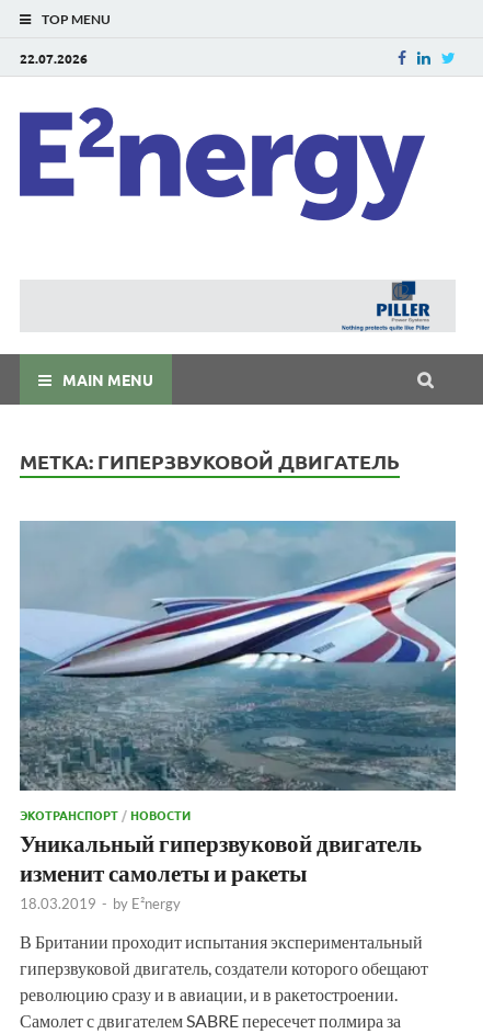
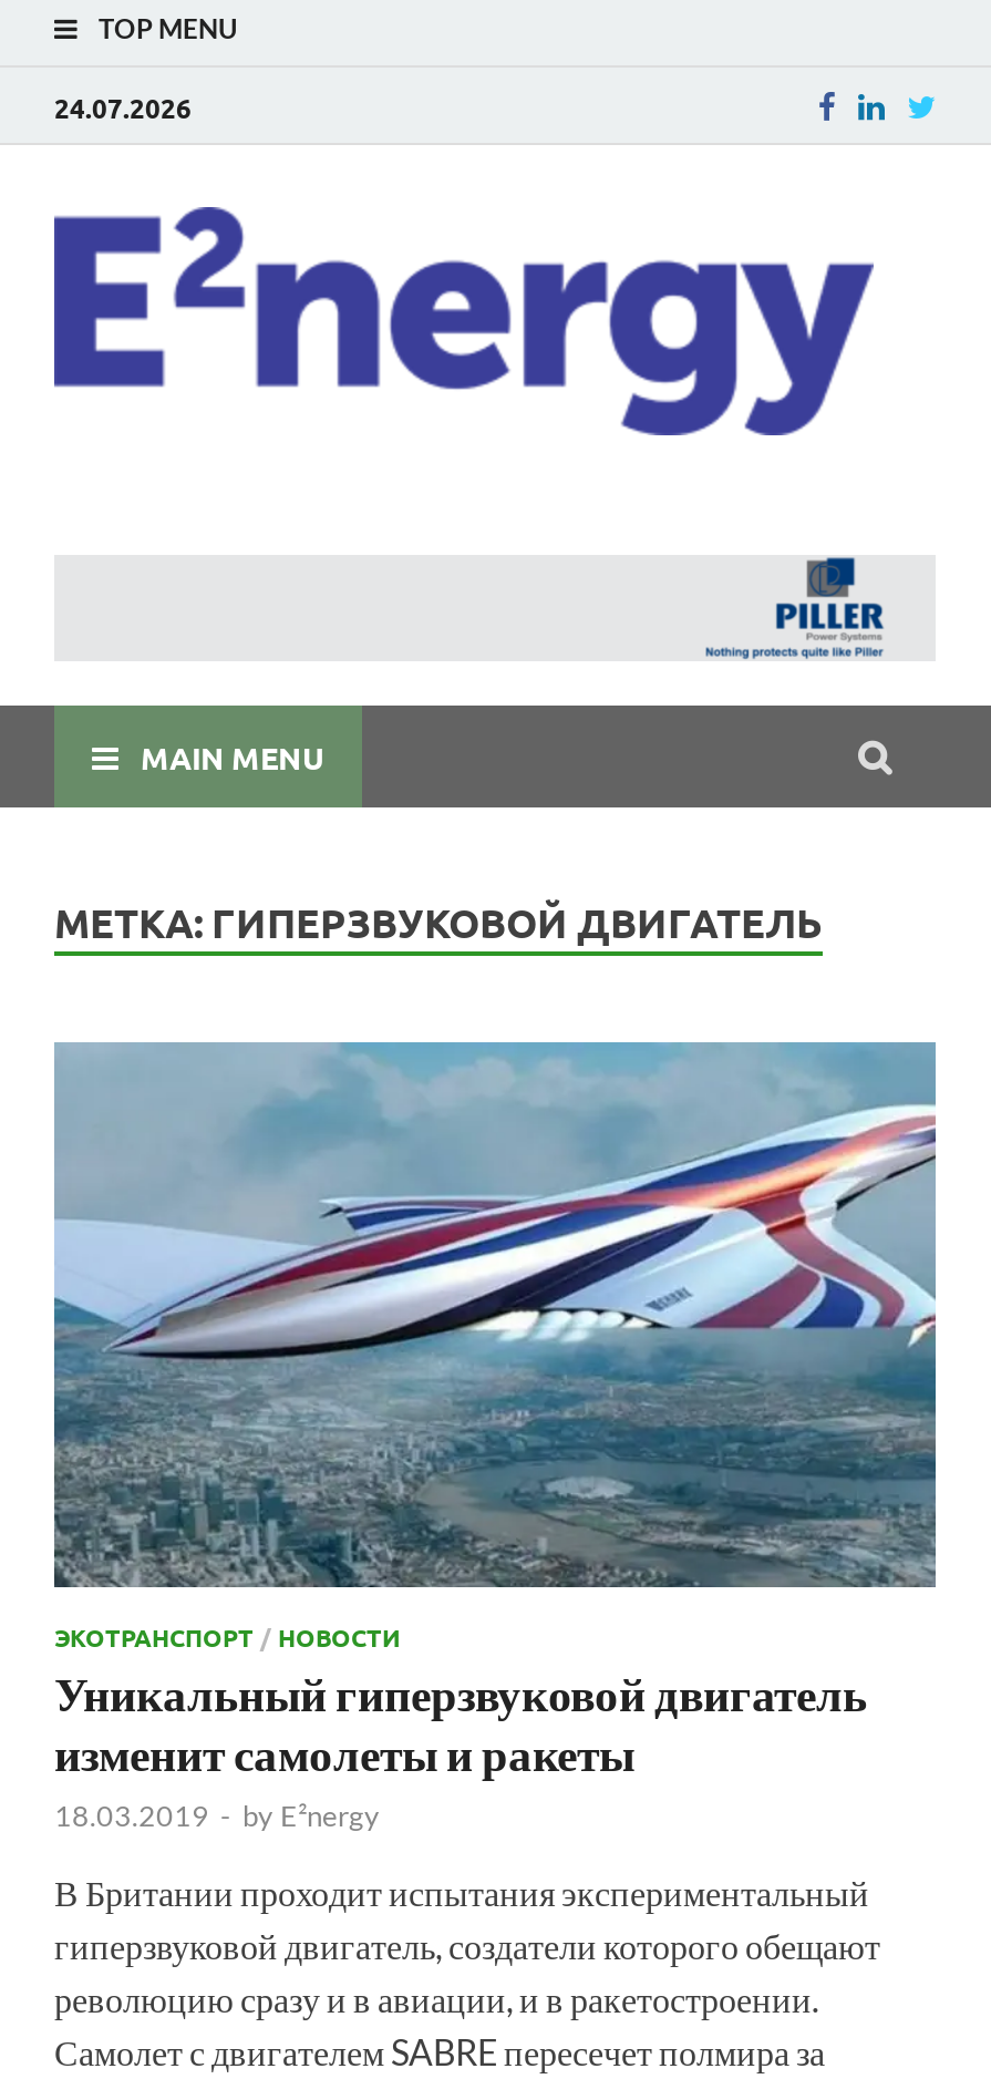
[20,49,88,66] 22.07.2026 -> [54,89,192,124] 24.07.2026

